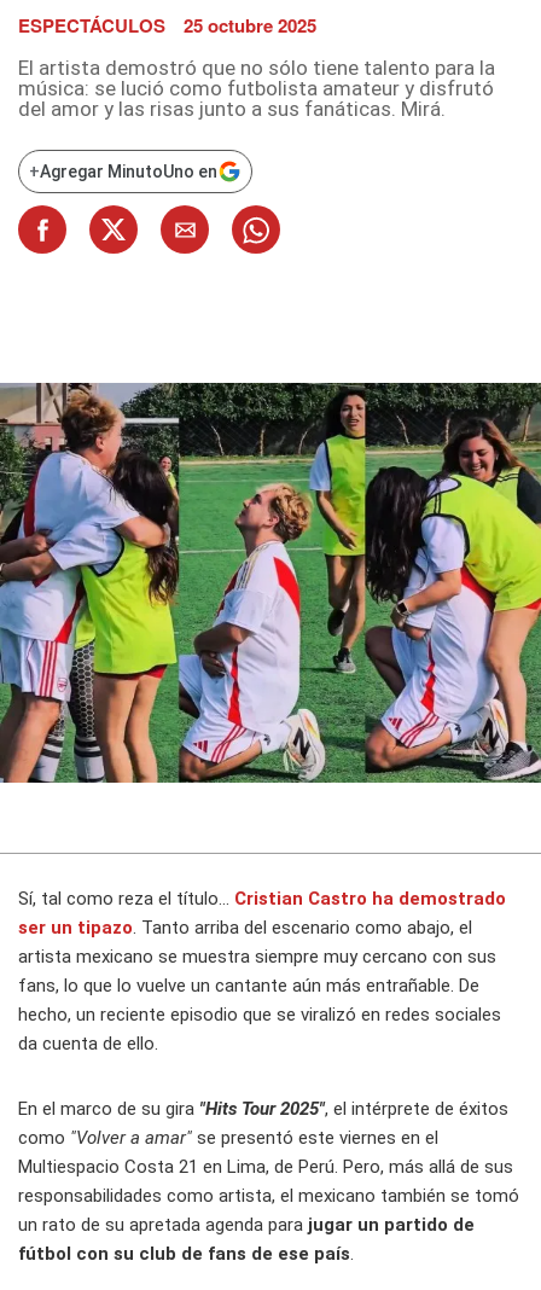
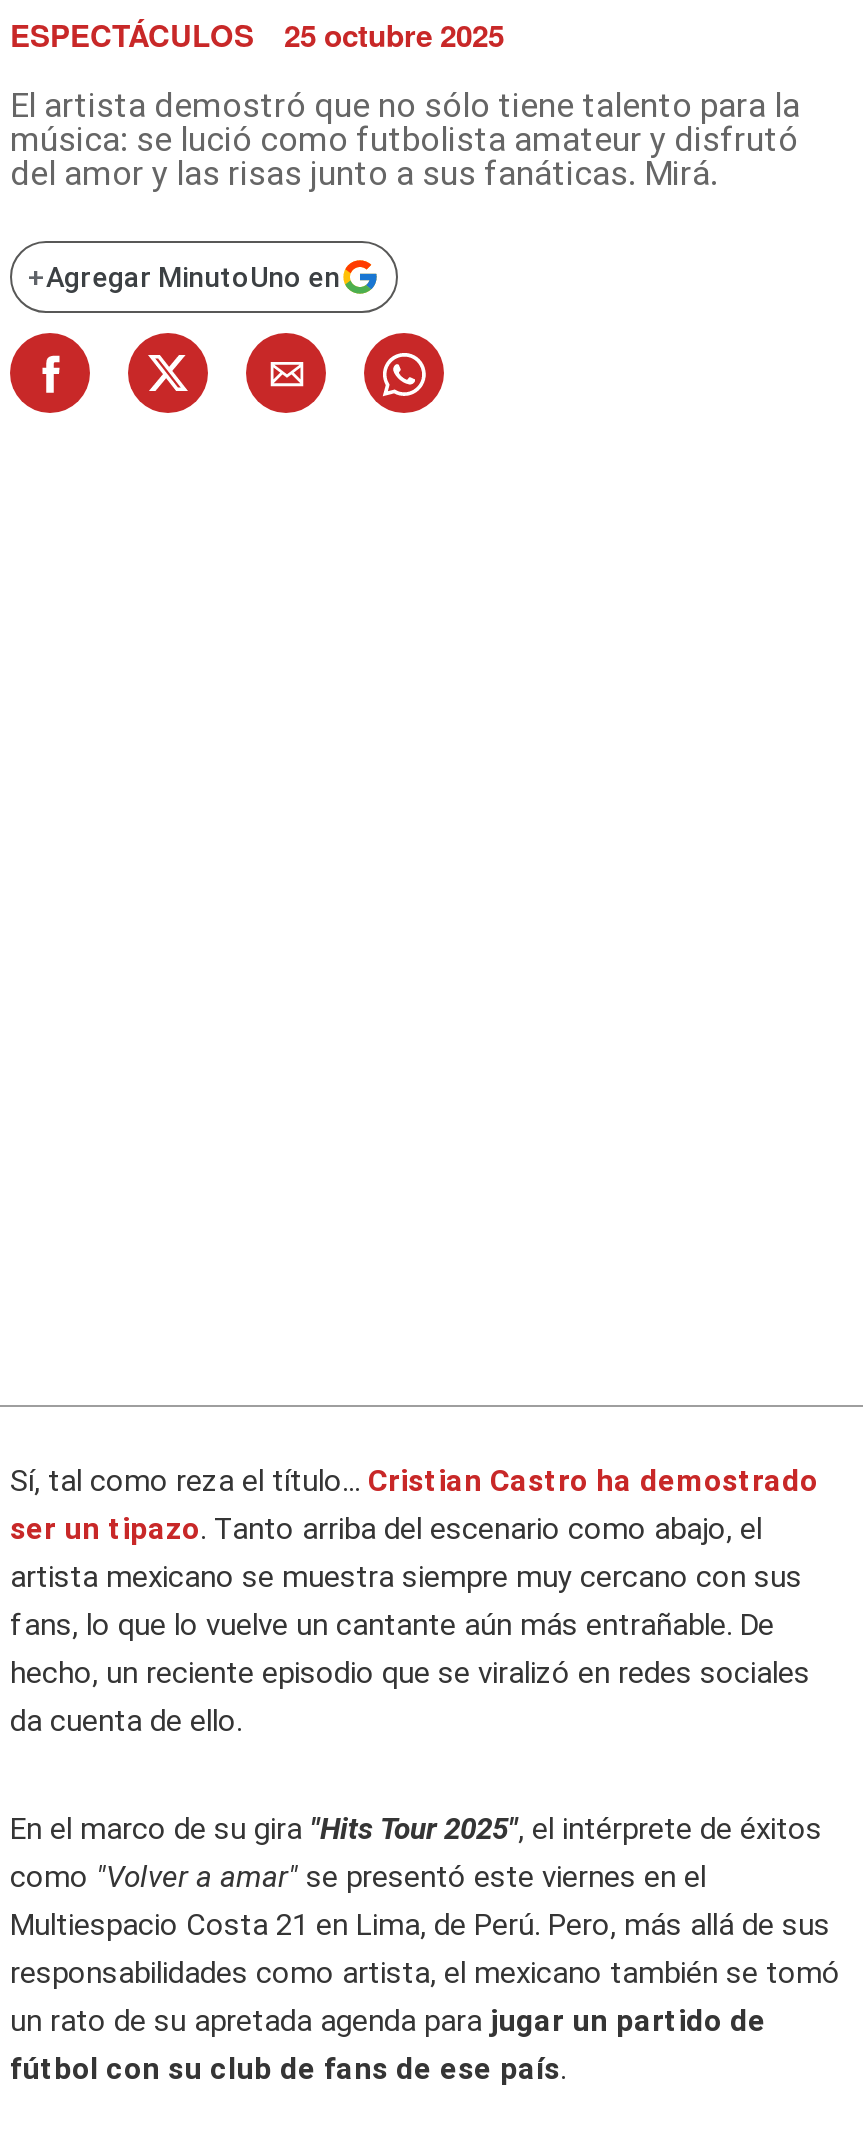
[4,382,537,784] [image] -> none

